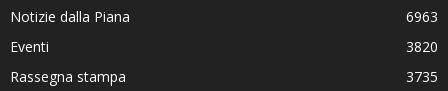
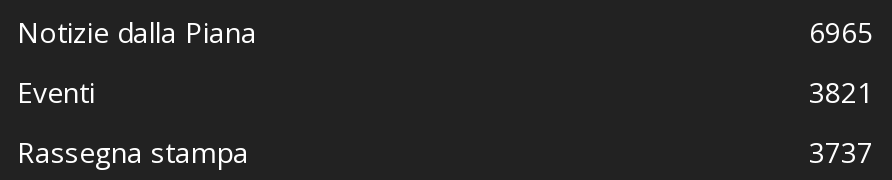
[406,7,438,26] 6963 -> [809,13,873,51] 6965
[406,37,438,56] 3820 -> [809,73,873,111] 3821
[406,67,438,86] 3735 -> [809,133,873,171] 3737

